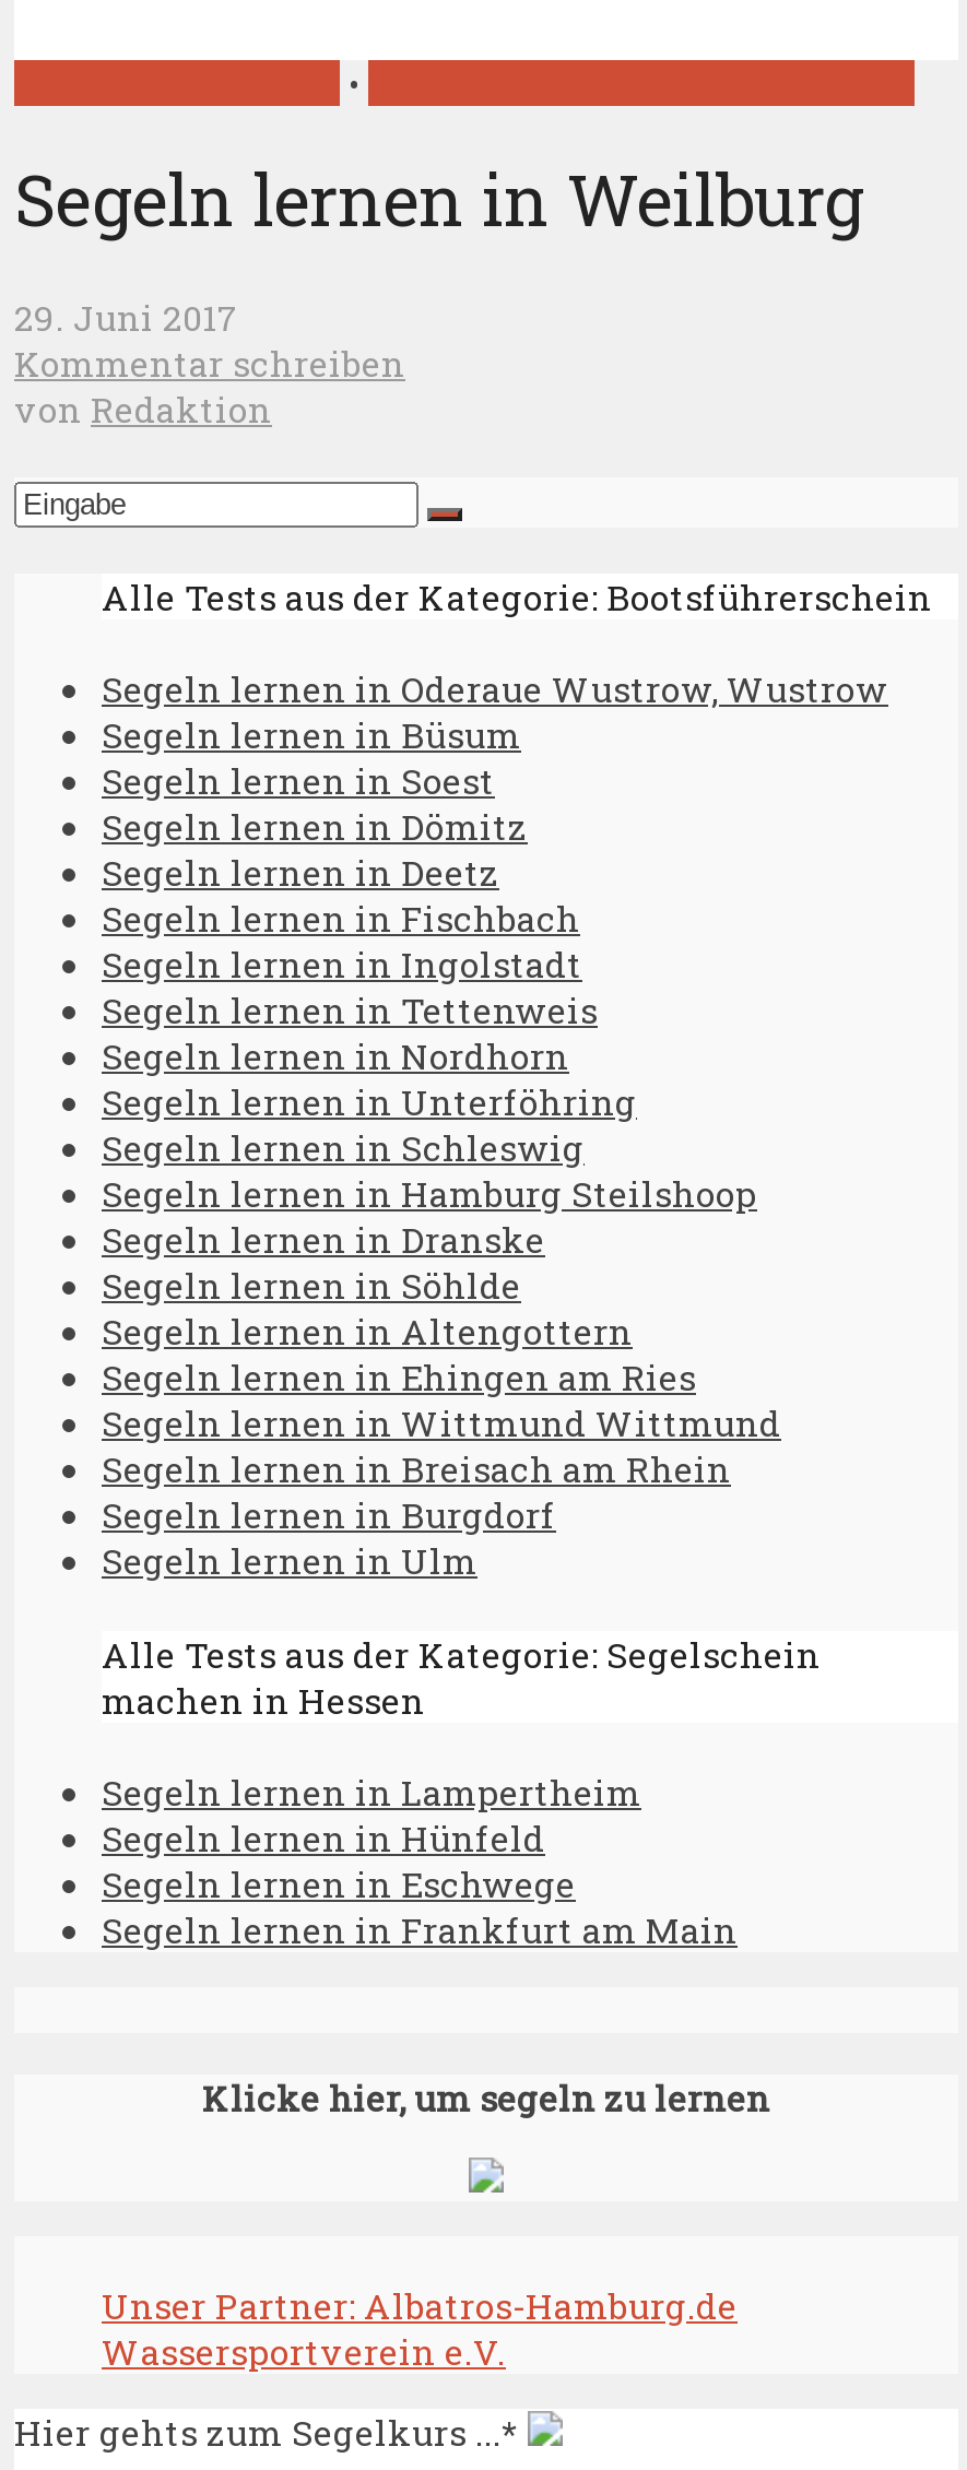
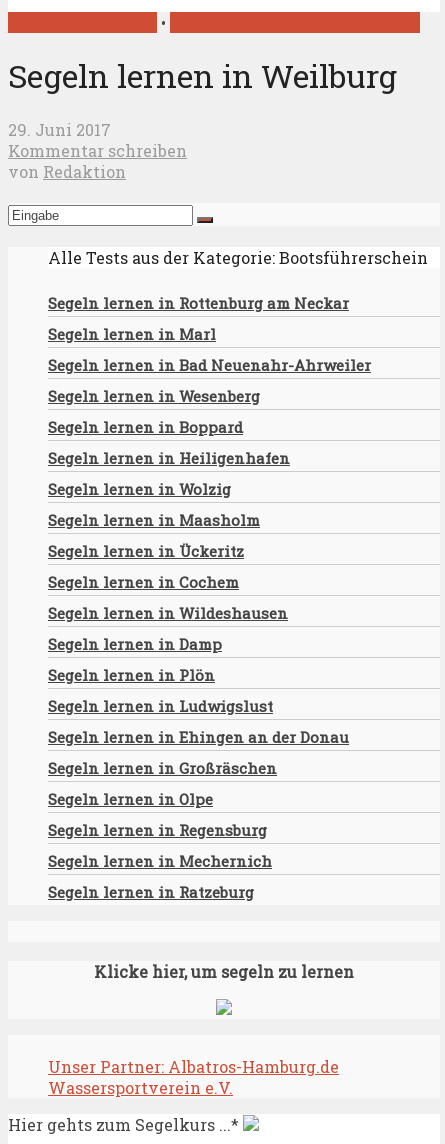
[102,666,888,1952] Segeln lernen in Oderaue Wustrow, Wustrow | Segeln lernen in Büsum | Segeln lernen in Soest | Segeln lernen in Dömitz | Segeln lernen in Deetz | Segeln lernen in Fischbach | Segeln lernen in Ingolstadt | Segeln lernen in Tettenweis | Segeln lernen in Nordhorn | Segeln lernen in Unterföhring | Segeln lernen in Schleswig | Segeln lernen in Hamburg Steilshoop | Segeln lernen in Dranske | Segeln lernen in Söhlde | Segeln lernen in Altengottern | Segeln lernen in Ehingen am Ries | Segeln lernen in Wittmund Wittmund | Segeln lernen in Breisach am Rhein | Segeln lernen in Burgdorf | Segeln lernen in Ulm | Alle Tests aus der Kategorie: Segelschein | machen in Hessen | Segeln lernen in Lampertheim | Segeln lernen in Hünfeld | Segeln lernen in Eschwege | Segeln lernen in Frankfurt am Main -> [48,293,371,902] Segeln lernen in Rottenburg am Neckar | Segeln lernen in Marl | Segeln lernen in Bad Neuenahr-Ahrweiler | Segeln lernen in Wesenberg | Segeln lernen in Boppard | Segeln lernen in Heiligenhafen | Segeln lernen in Wolzig | Segeln lernen in Maasholm | Segeln lernen in Ückeritz | Segeln lernen in Cochem | Segeln lernen in Wildeshausen | Segeln lernen in Damp | Segeln lernen in Plön | Segeln lernen in Ludwigslust | Segeln lernen in Ehingen an der Donau | Segeln lernen in Großräschen | Segeln lernen in Olpe | Segeln lernen in Regensburg | Segeln lernen in Mechernich | Segeln lernen in Ratzeburg

